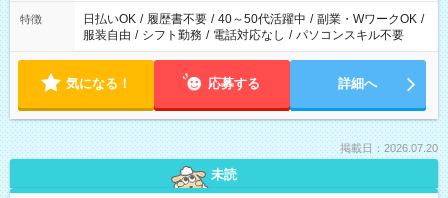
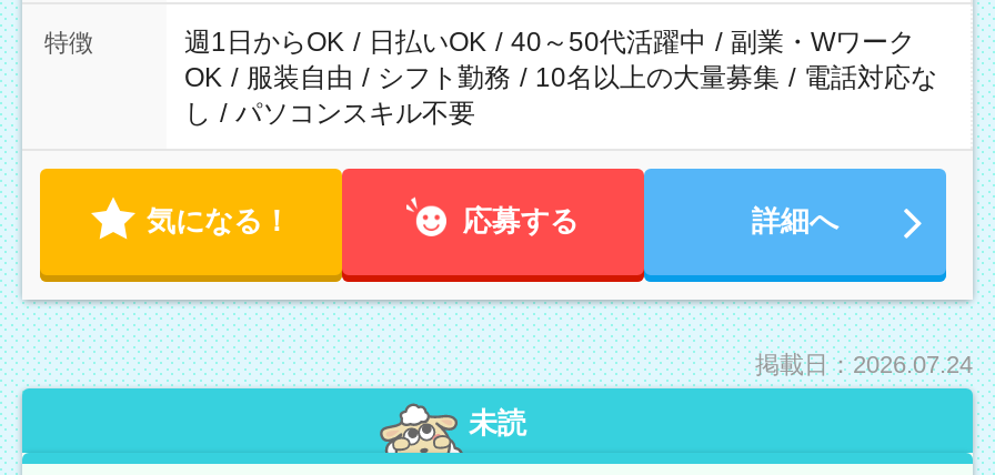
[83,12,424,42] 日払いOK / 履歴書不要 / 40～50代活躍中 / 副業・WワークOK / | 服装自由 / シフト勤務 / 電話対応なし / パソコンスキル不要 -> [184,27,937,129] 週1日からOK / 日払いOK / 40～50代活躍中 / 副業・Wワーク | OK / 服装自由 / シフト勤務 / 10名以上の大量募集 / 電話対応な | し / パソコンスキル不要
[340,142,438,154] 掲載日：2026.07.20 -> [755,351,973,377] 掲載日：2026.07.24

